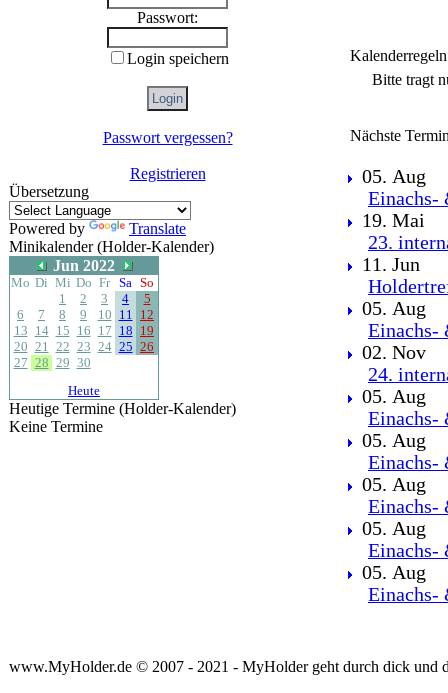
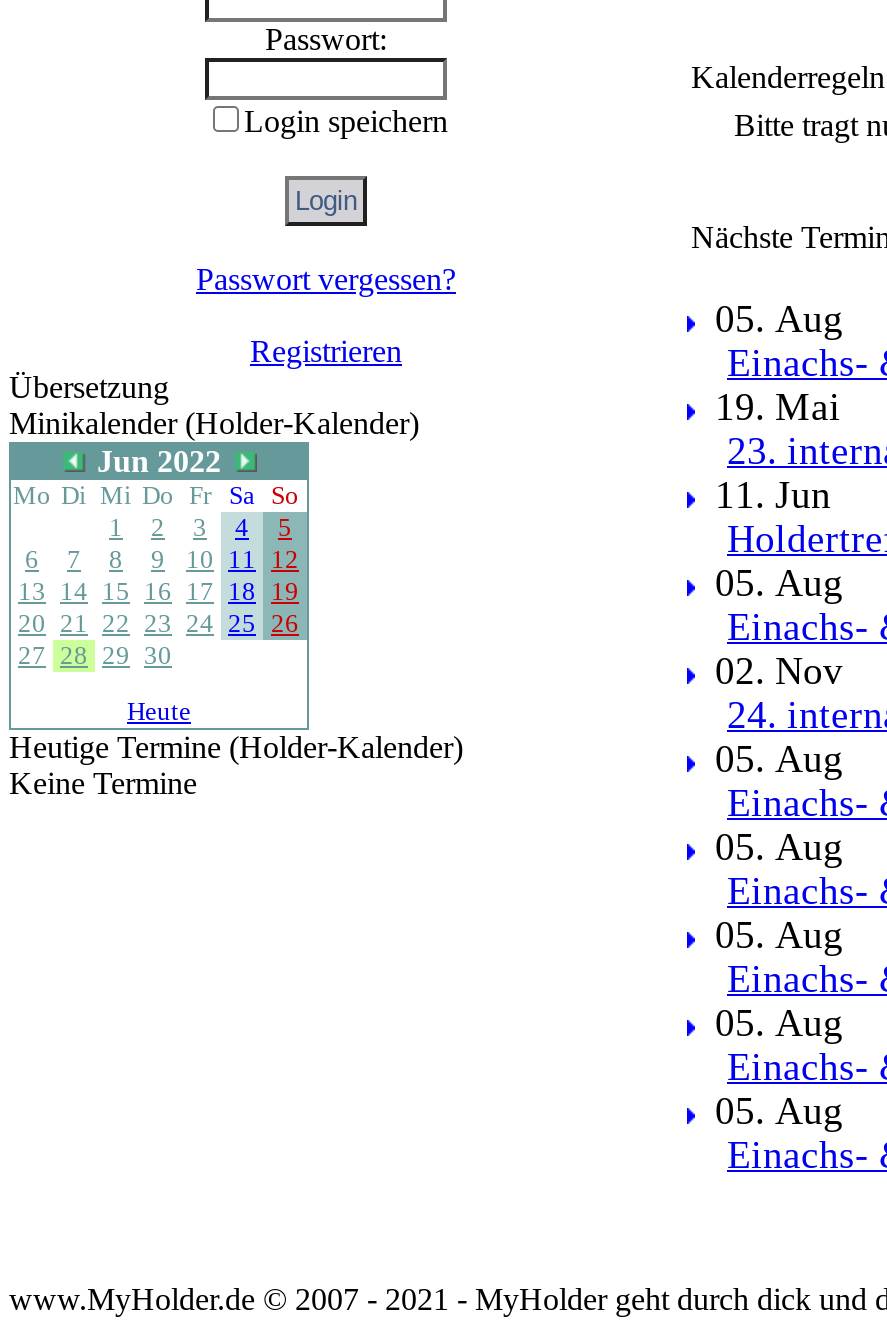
[9,220,186,237] Powered by | Translate -> none
moved [9,238,236,435] -> [9,406,463,800]: Minikalender (Holder-Kalender) | Jun 2022 | Mo Di Mi Do Fr Sa So | ... | Heutige Termine (Holder-Kalender) | Keine Termine

